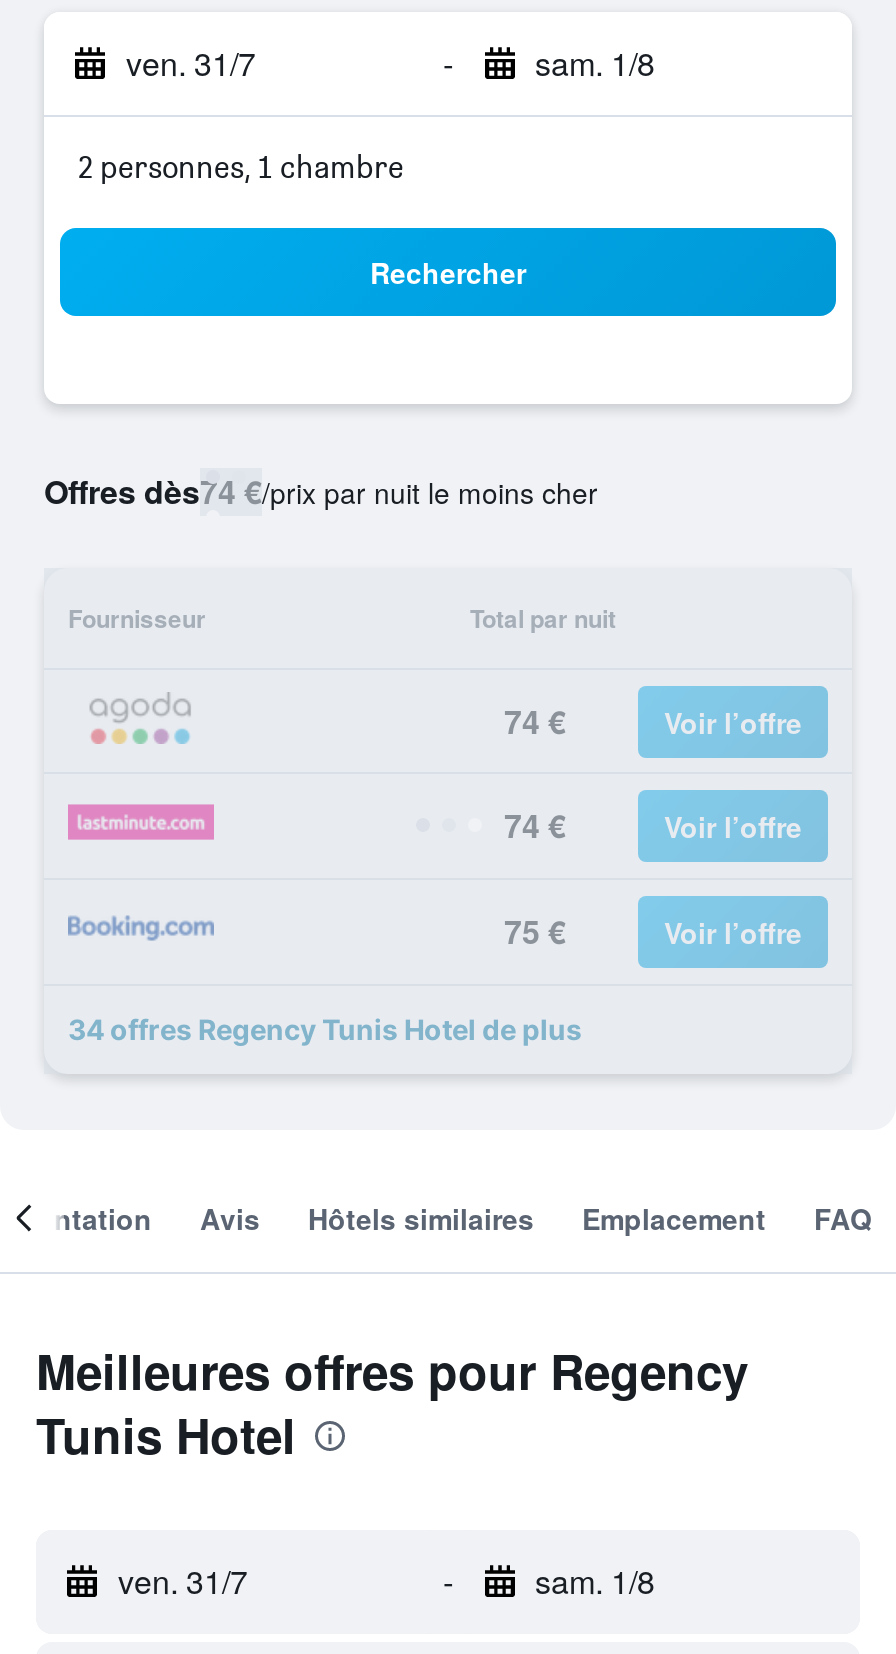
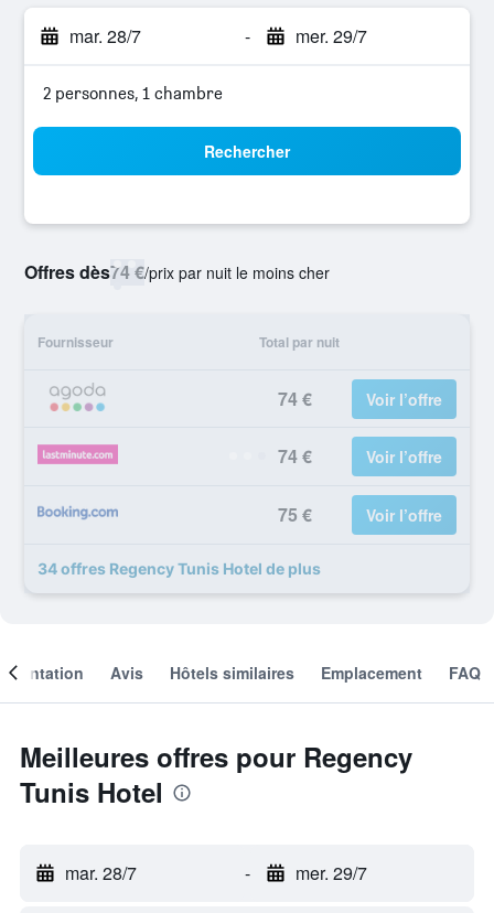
[126,40,256,86] ven. 31/7 -> [69,23,141,49] mar. 28/7
[535,40,655,86] sam. 1/8 -> [295,23,367,49] mer. 29/7
[118,1558,248,1604] ven. 31/7 -> [65,860,137,885] mar. 28/7
[535,1558,655,1604] sam. 1/8 -> [295,860,367,885] mer. 29/7

